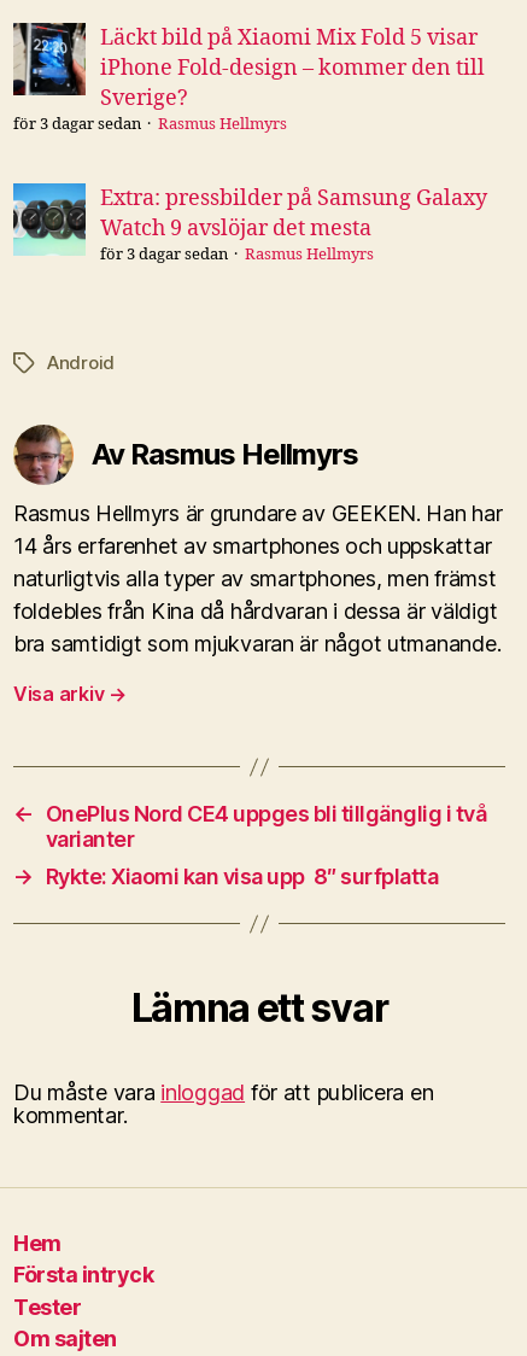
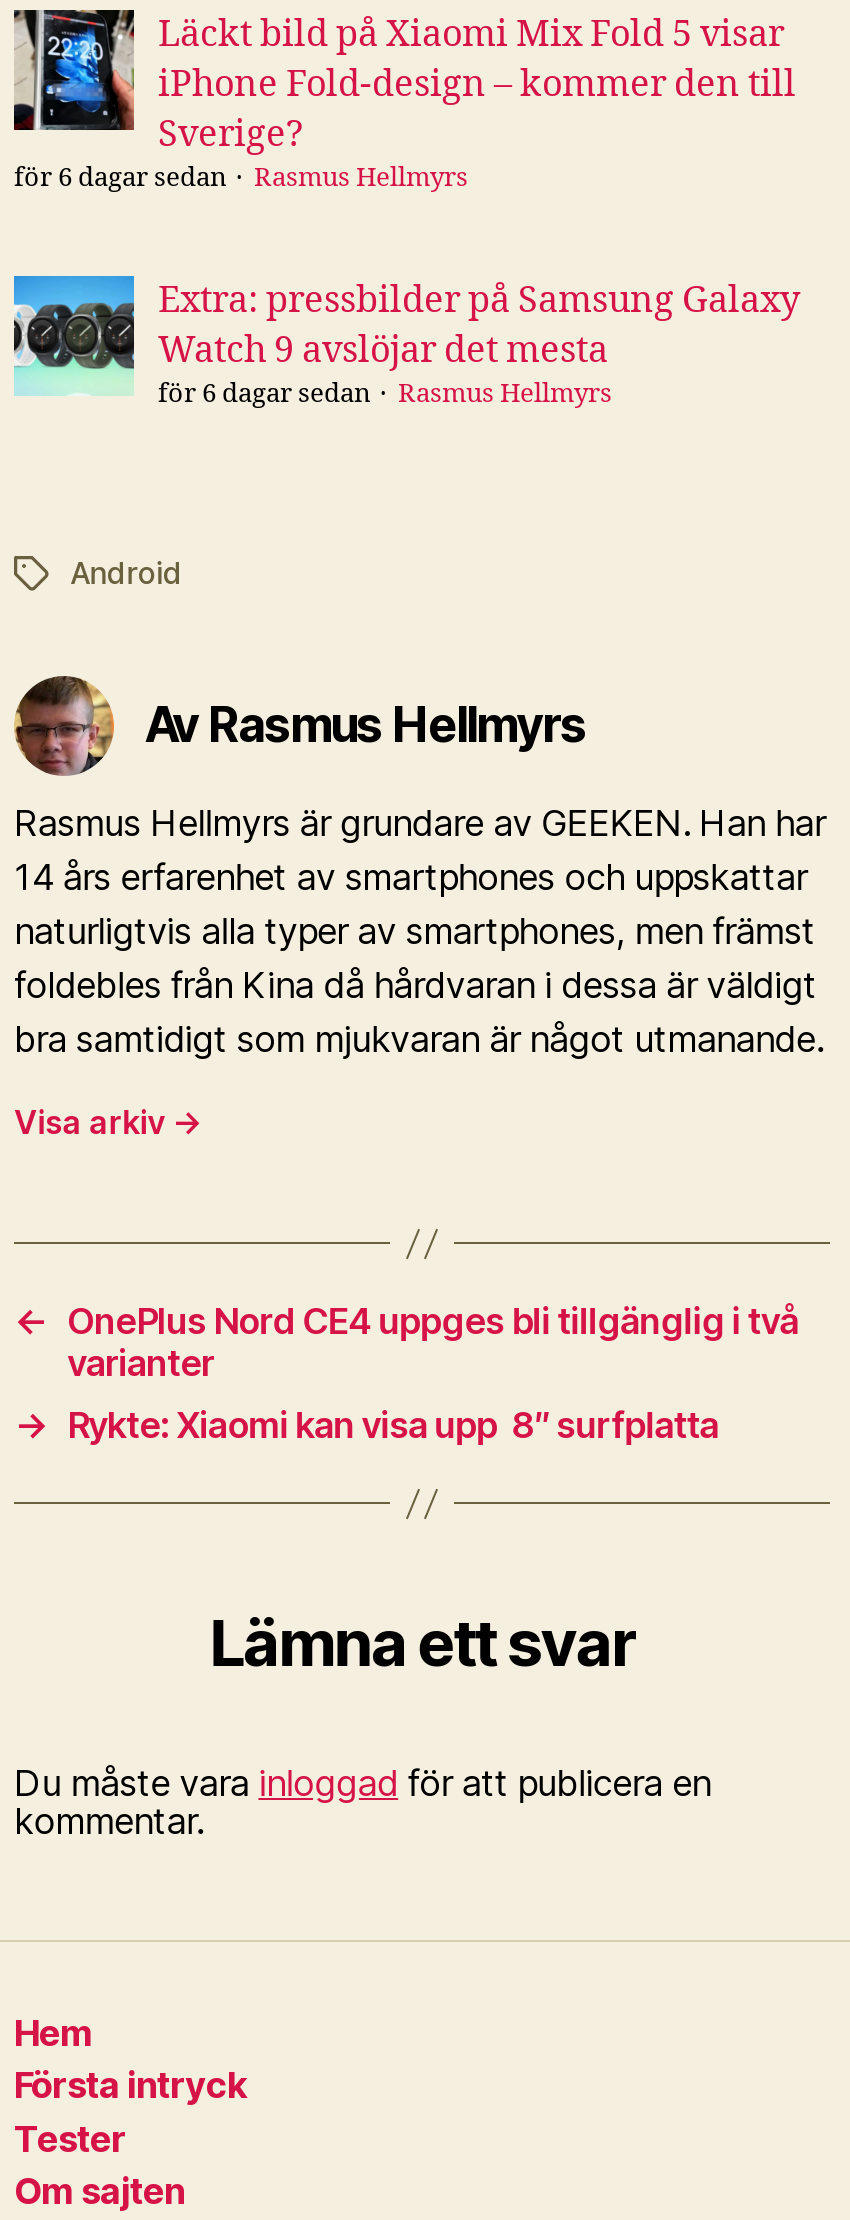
[13,115,141,134] för 3 dagar sedan -> [14,163,226,195] för 6 dagar sedan
[100,245,228,265] för 3 dagar sedan -> [158,379,370,411] för 6 dagar sedan

